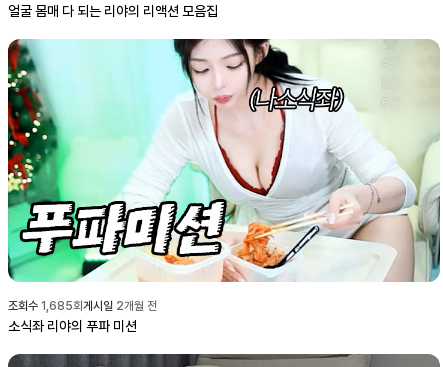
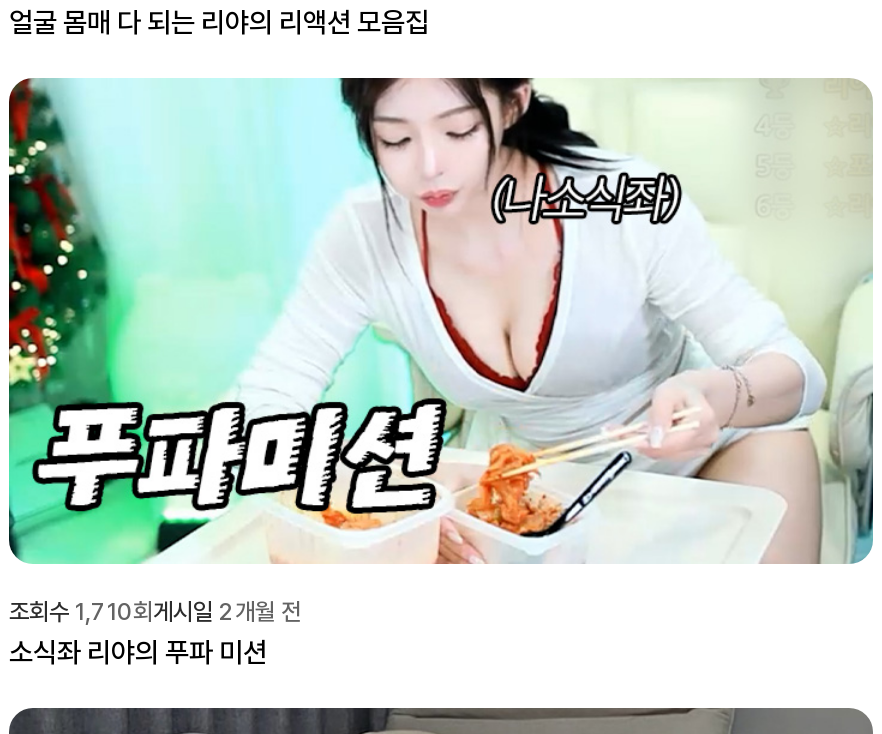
[8,299,157,313] 조회수 1,685회게시일 2개월 전 -> [9,598,301,626] 조회수 1,710회게시일 2개월 전

